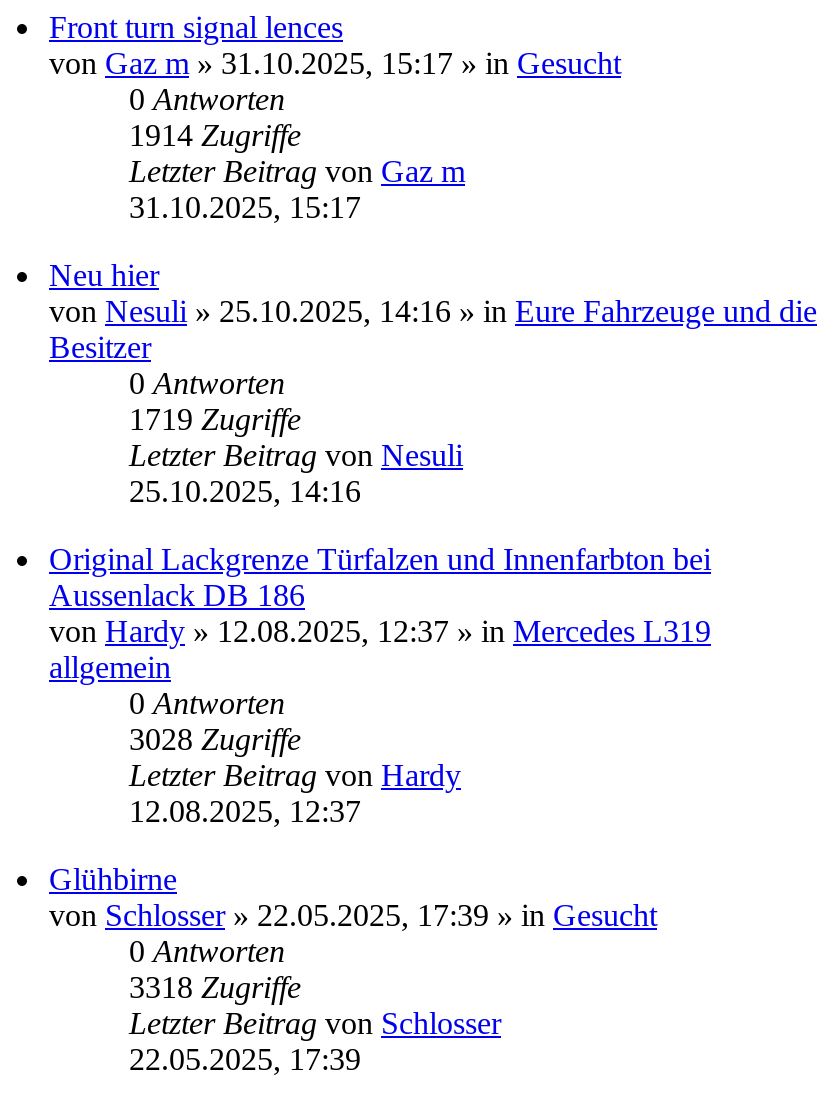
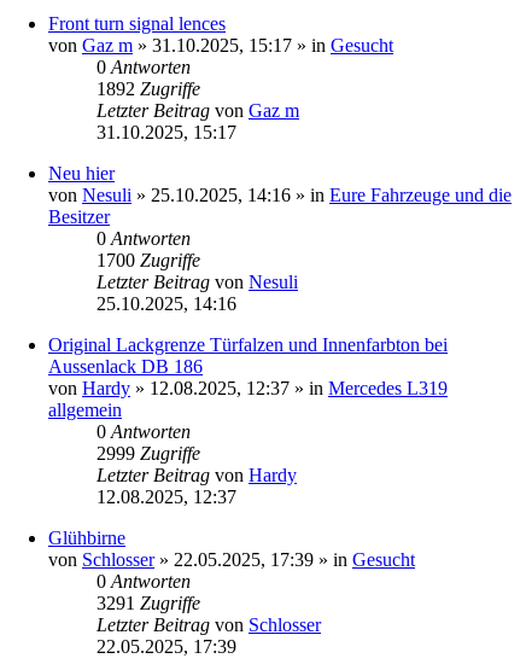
[129,118,301,152] 1914 Zugriffe -> [97,78,200,99] 1892 Zugriffe
[129,402,301,436] 1719 Zugriffe -> [97,250,200,270] 1700 Zugriffe
[129,722,301,756] 3028 Zugriffe -> [97,443,200,463] 2999 Zugriffe
[129,970,301,1004] 3318 Zugriffe -> [97,592,200,613] 3291 Zugriffe

